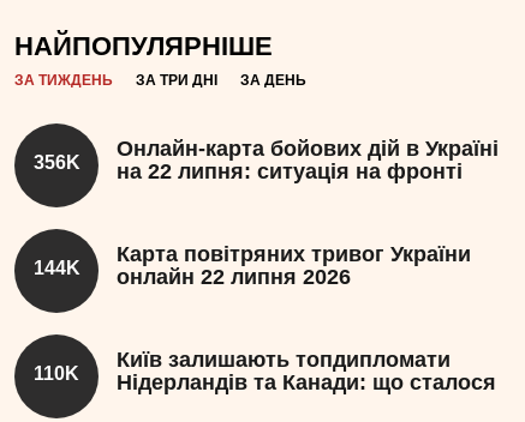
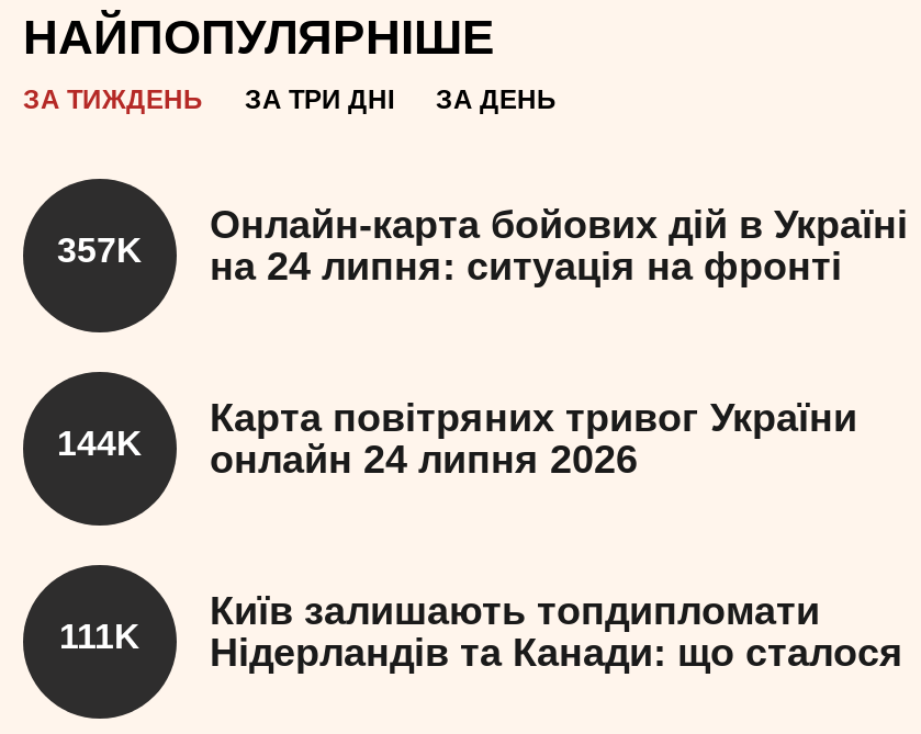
[33,152,80,173] 356K -> [57,231,143,269] 357K
[117,160,463,184] на 22 липня: ситуація на фронті -> [210,246,842,289] на 24 липня: ситуація на фронті
[33,258,351,289] 144K онлайн 22 липня 2026 -> [57,424,638,483] 144K онлайн 24 липня 2026
[34,363,496,395] 110K Нідерландів та Канади: що сталося -> [59,617,903,676] 111K Нідерландів та Канади: що сталося

